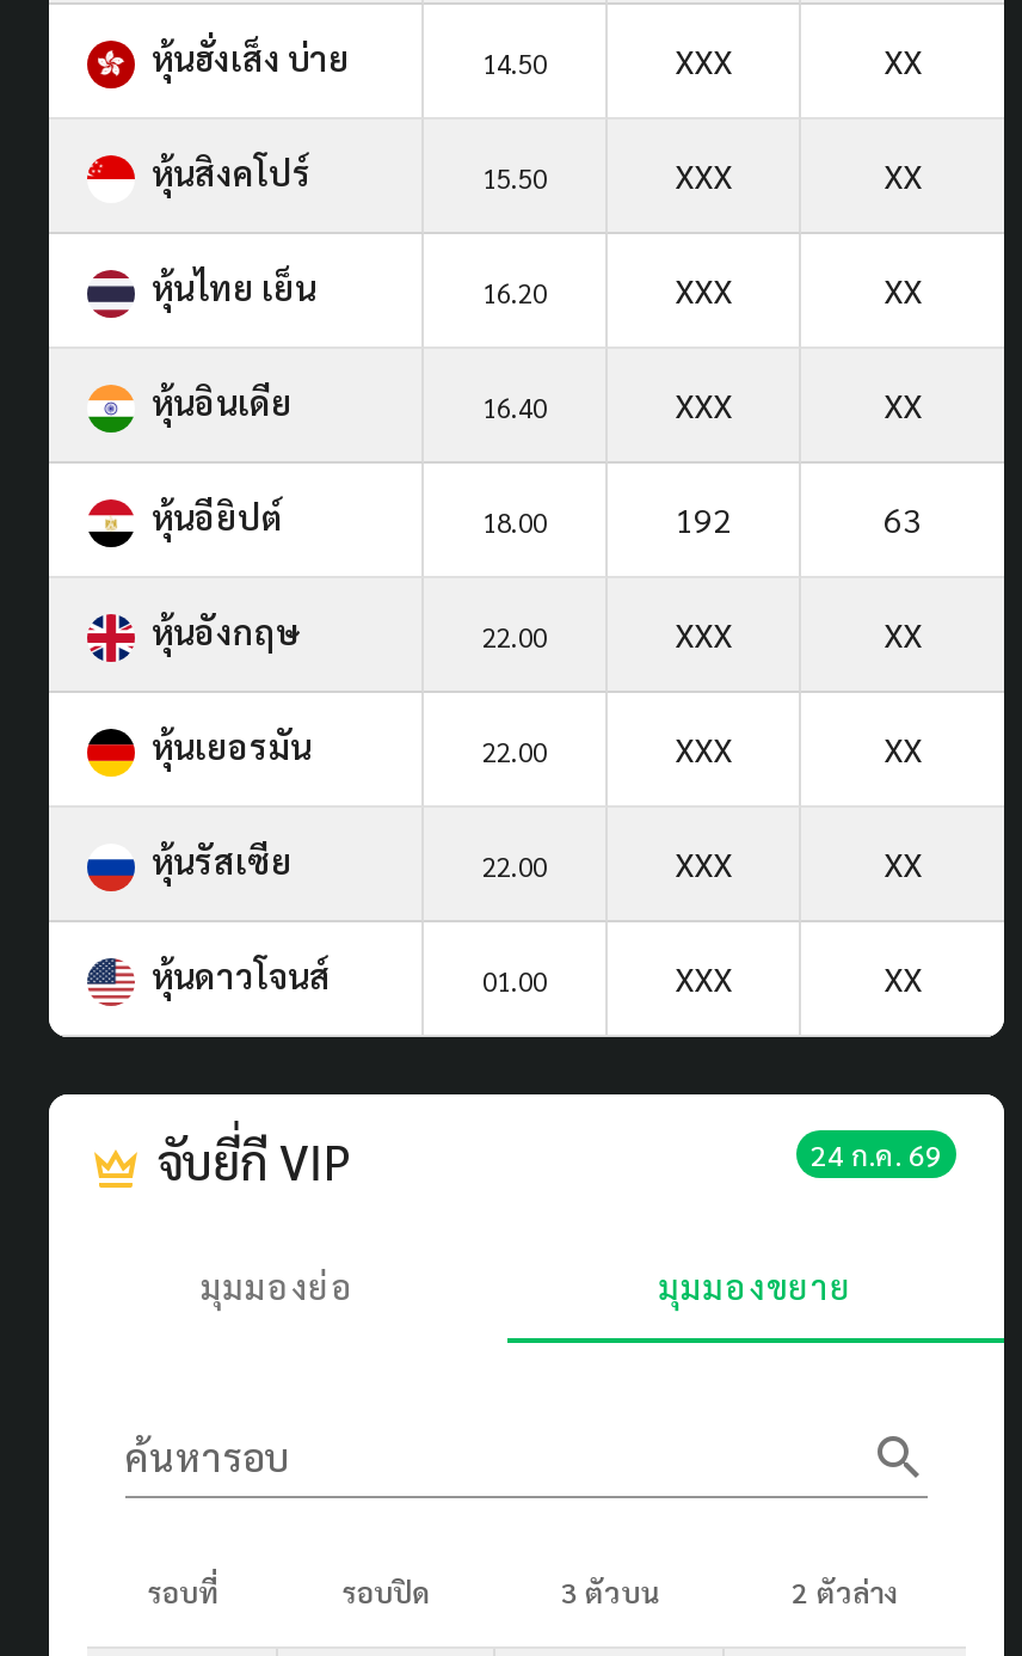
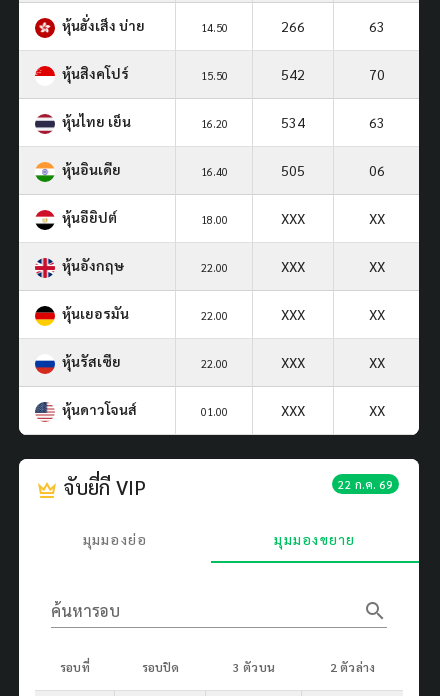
[675,38,922,81] XXX | XX -> [281,17,384,35] 266 | 63
[675,152,922,195] XXX | XX -> [281,65,384,83] 542 | 70
[675,267,922,310] XXX | XX -> [281,113,384,131] 534 | 63
[675,382,922,425] XXX | XX -> [281,161,384,179] 505 | 06
[675,497,922,540] 192 | 63 -> [281,209,384,227] XXX | XX
[811,1135,942,1173] 24 ก.ค. 69 -> [338,476,393,492] 22 ก.ค. 69

